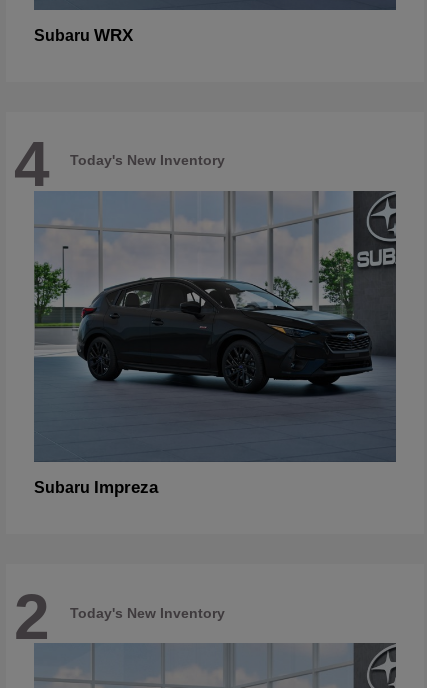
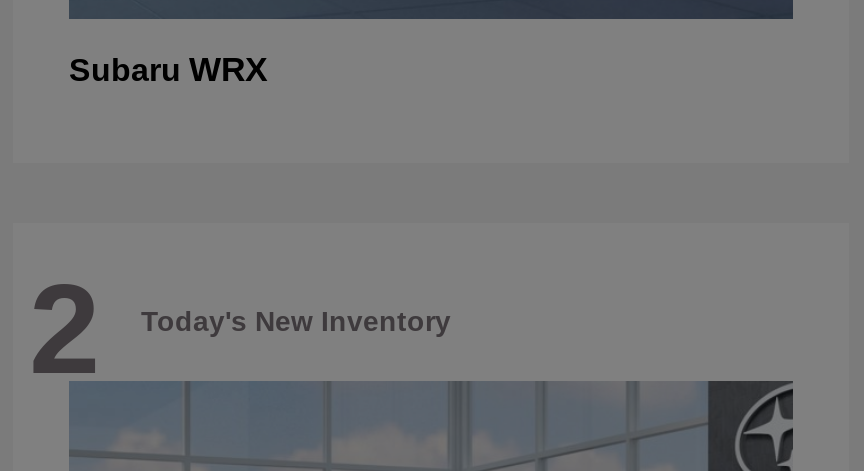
[14,128,396,402] [image] | 4 | Today's New Inventory -> none
[34,478,158,497] Subaru Impreza -> none

